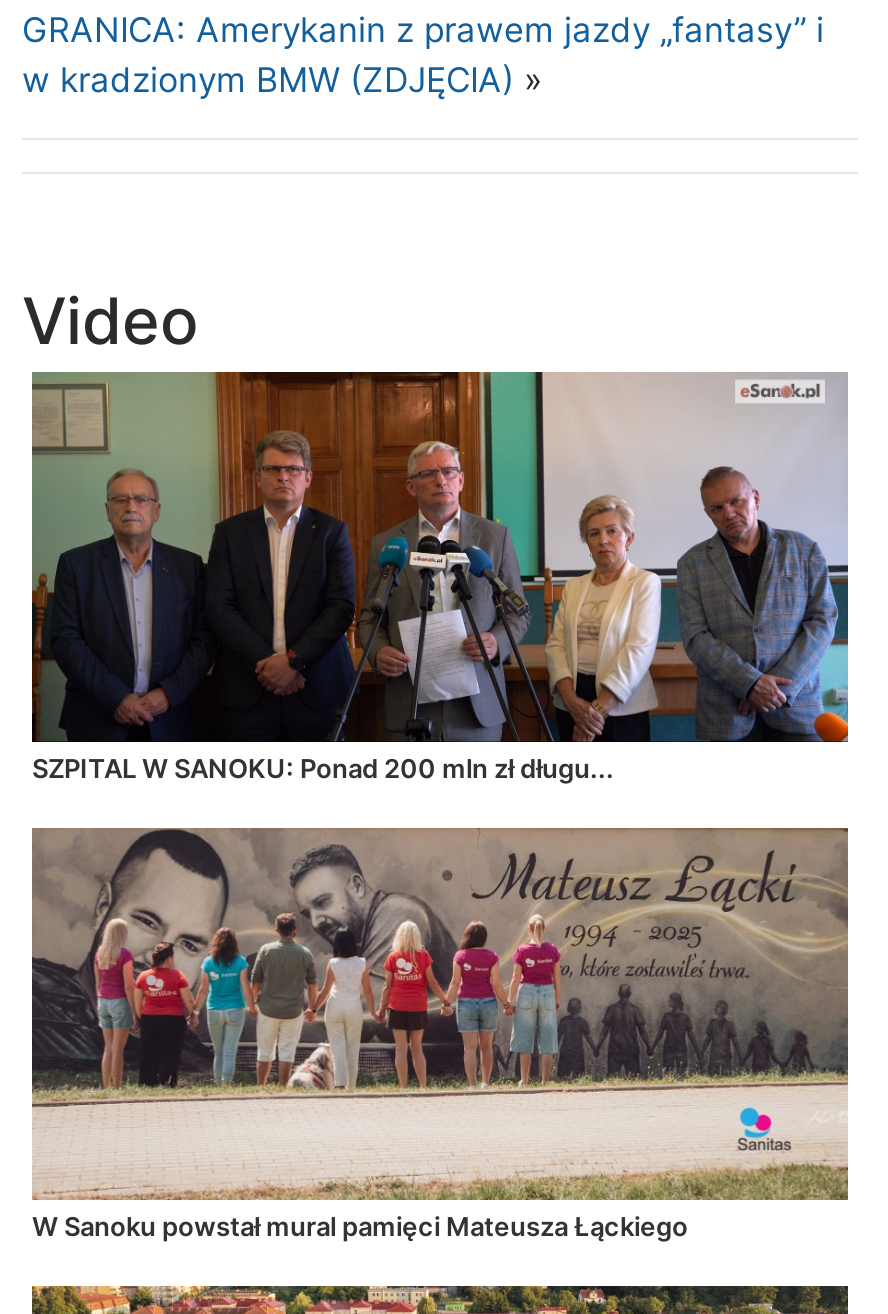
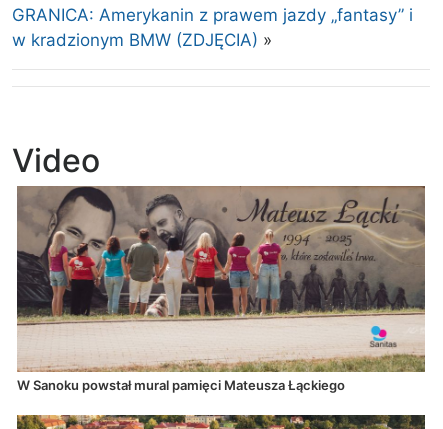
[30,370,850,785] [image] | SZPITAL W SANOKU: Ponad 200 mln zł długu... -> none

